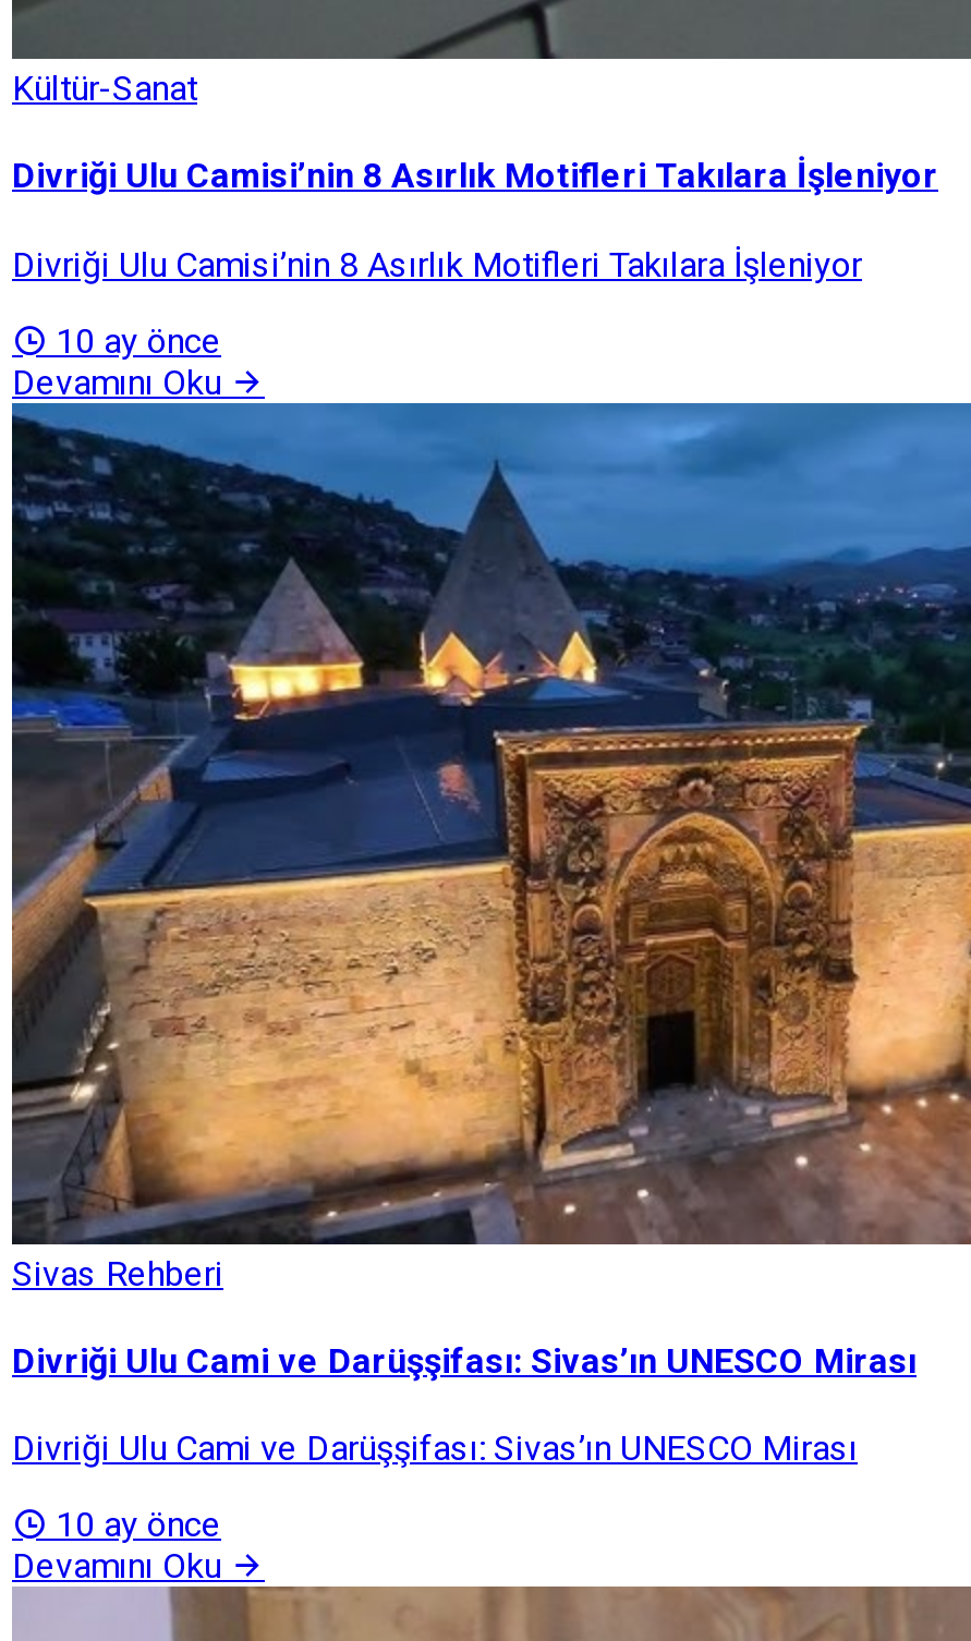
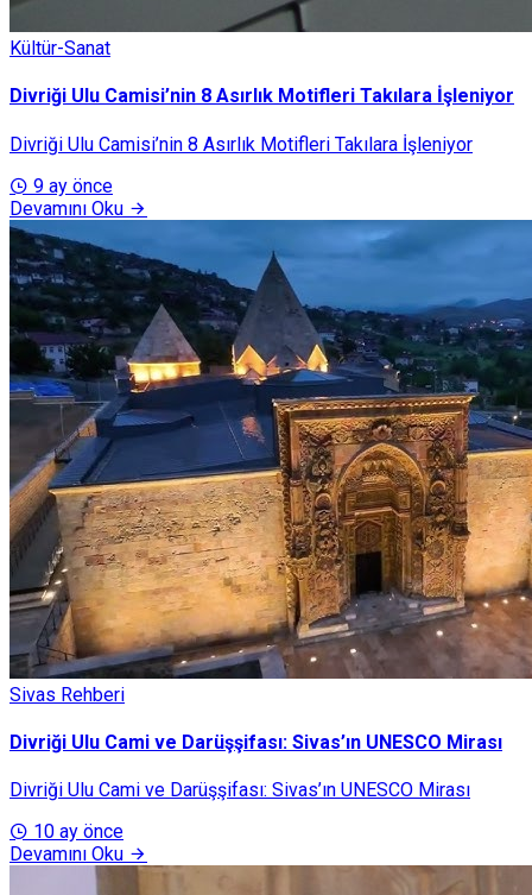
[56,319,221,361] 10 ay önce -> [33,174,113,197] 9 ay önce

